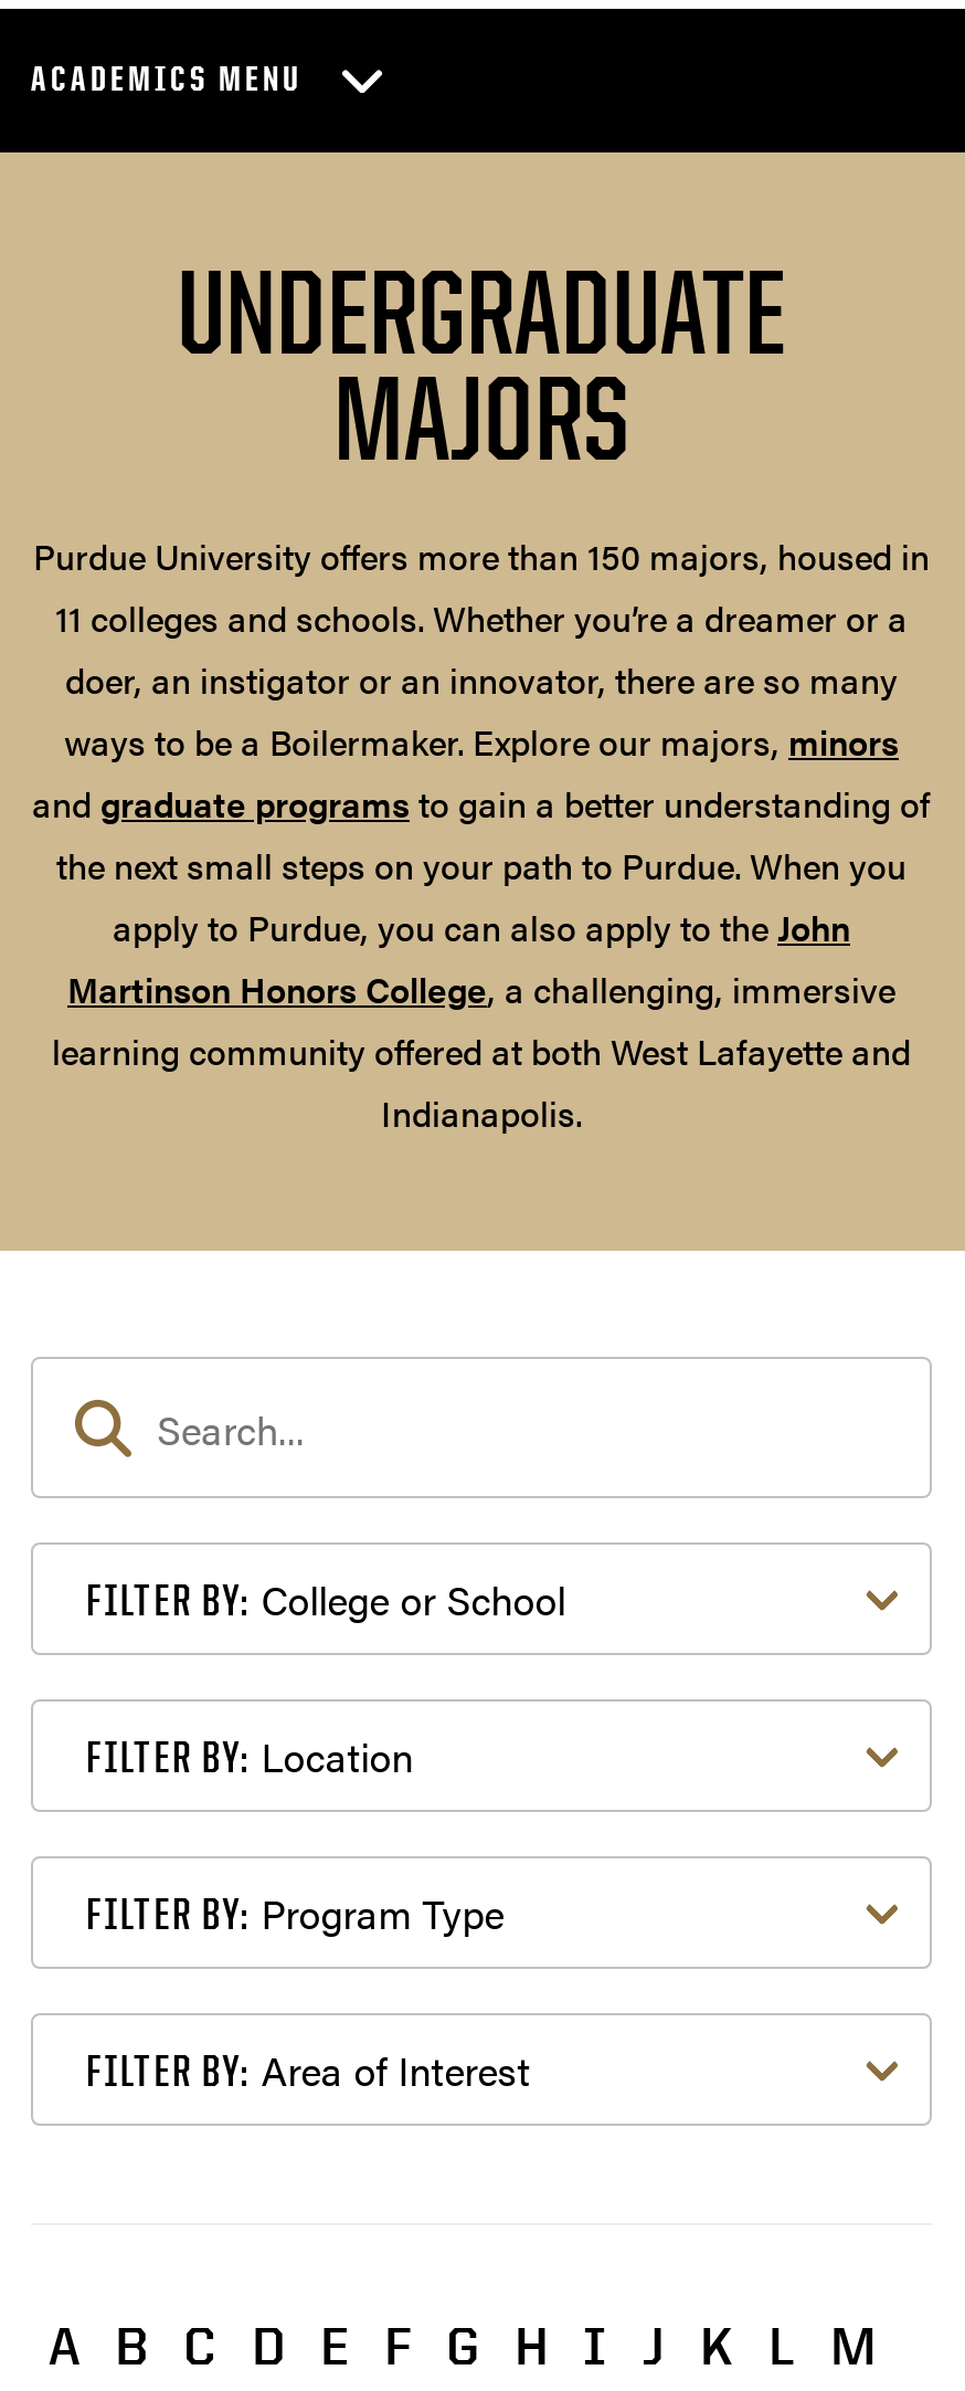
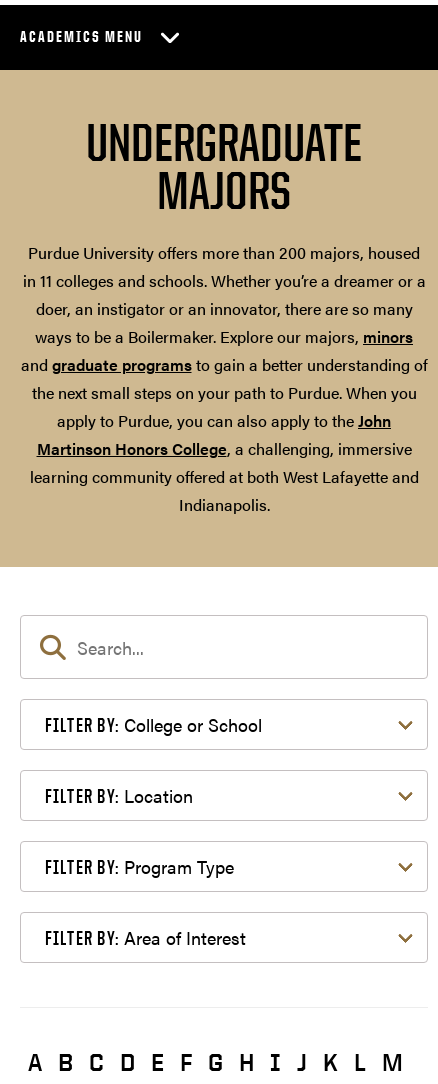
[33,531,930,643] Purdue University offers more than 150 majors, housed in | 11 colleges and schools. Whether you’re a dreamer or a -> [22,241,425,292] Purdue University offers more than 200 majors, housed | in 11 colleges and schools. Whether you’re a dreamer or a

